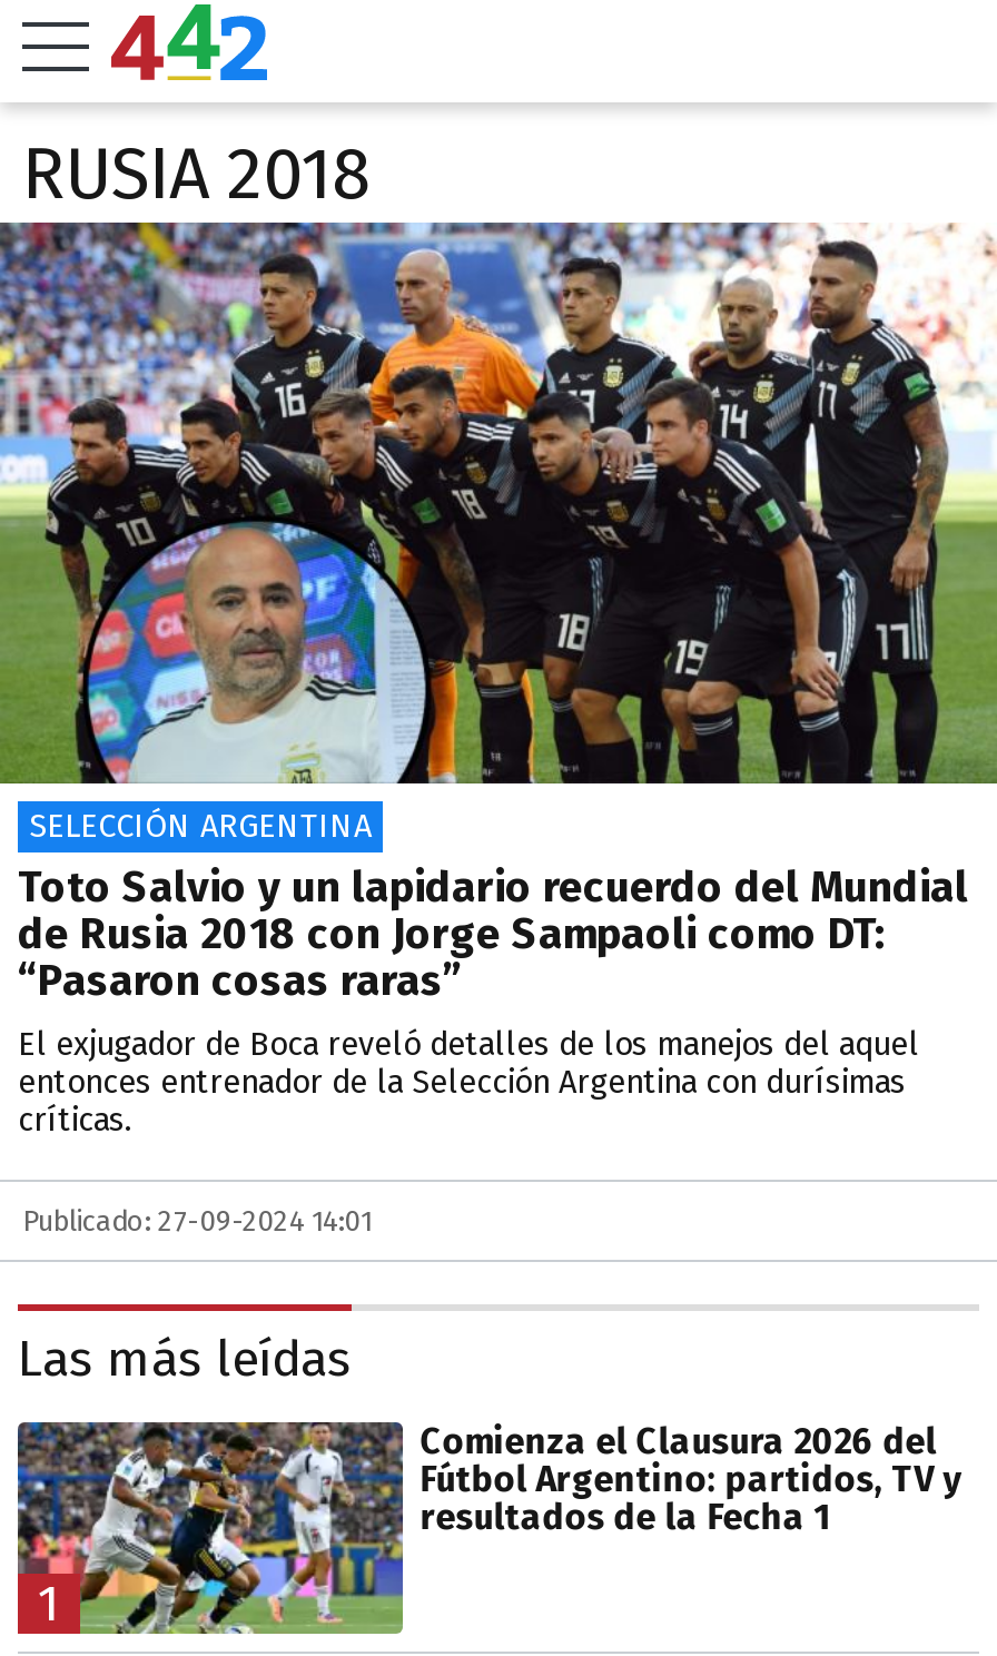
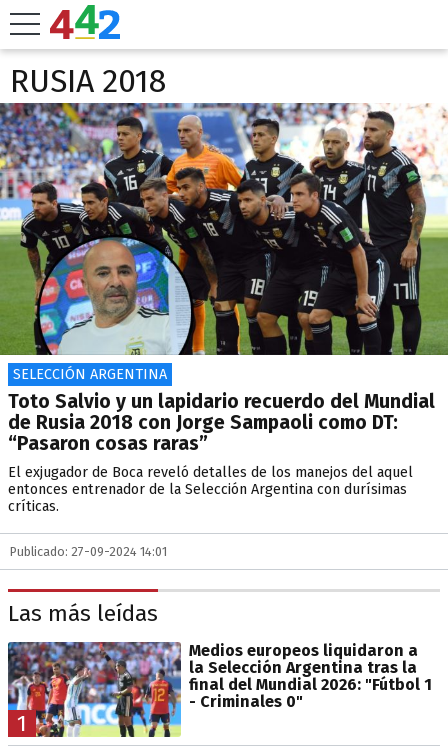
[16,1419,961,1636] [image] | Comienza el Clausura 2026 del | Fútbol Argentino: partidos, TV y | resultados de la Fecha 1 -> [7,641,432,738] [image] | Medios europeos liquidaron a | la Selección Argentina tras la | final del Mundial 2026: "Fútbol 1 | - Criminales 0"

